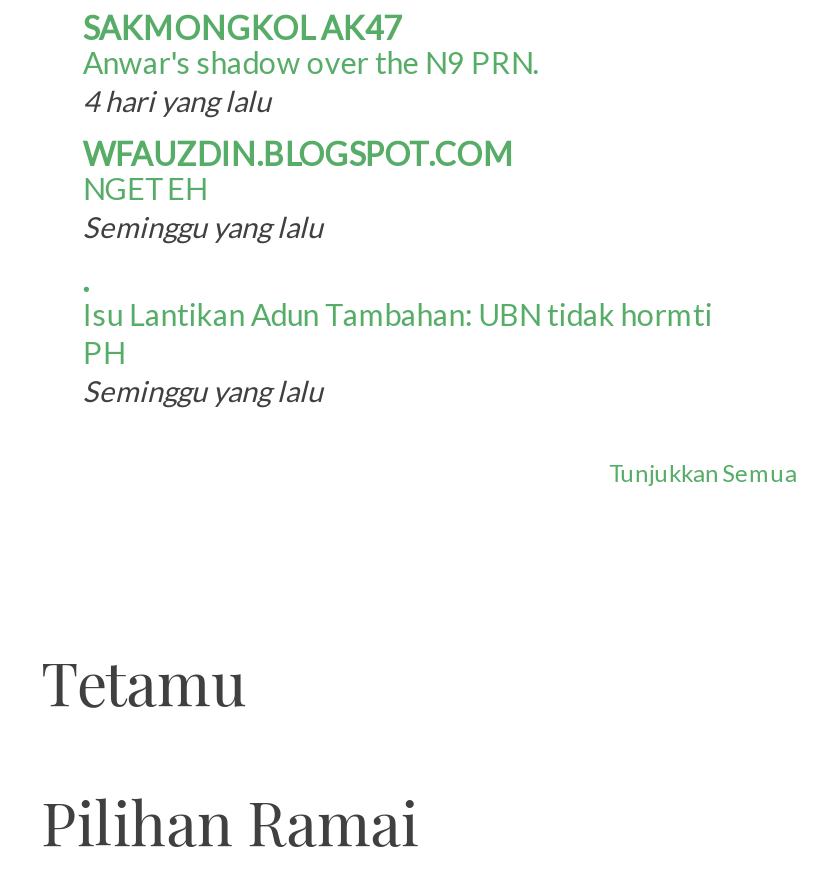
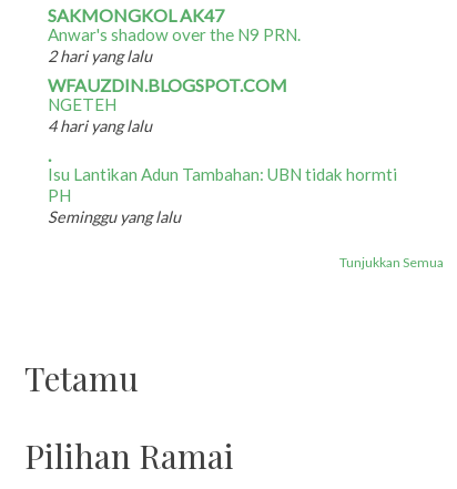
moved [83,85,271,119] -> [48,117,152,136]: 4 hari yang lalu
none -> [48,47,152,66] 2 hari yang lalu
[83,211,323,245] Seminggu yang lalu -> none

